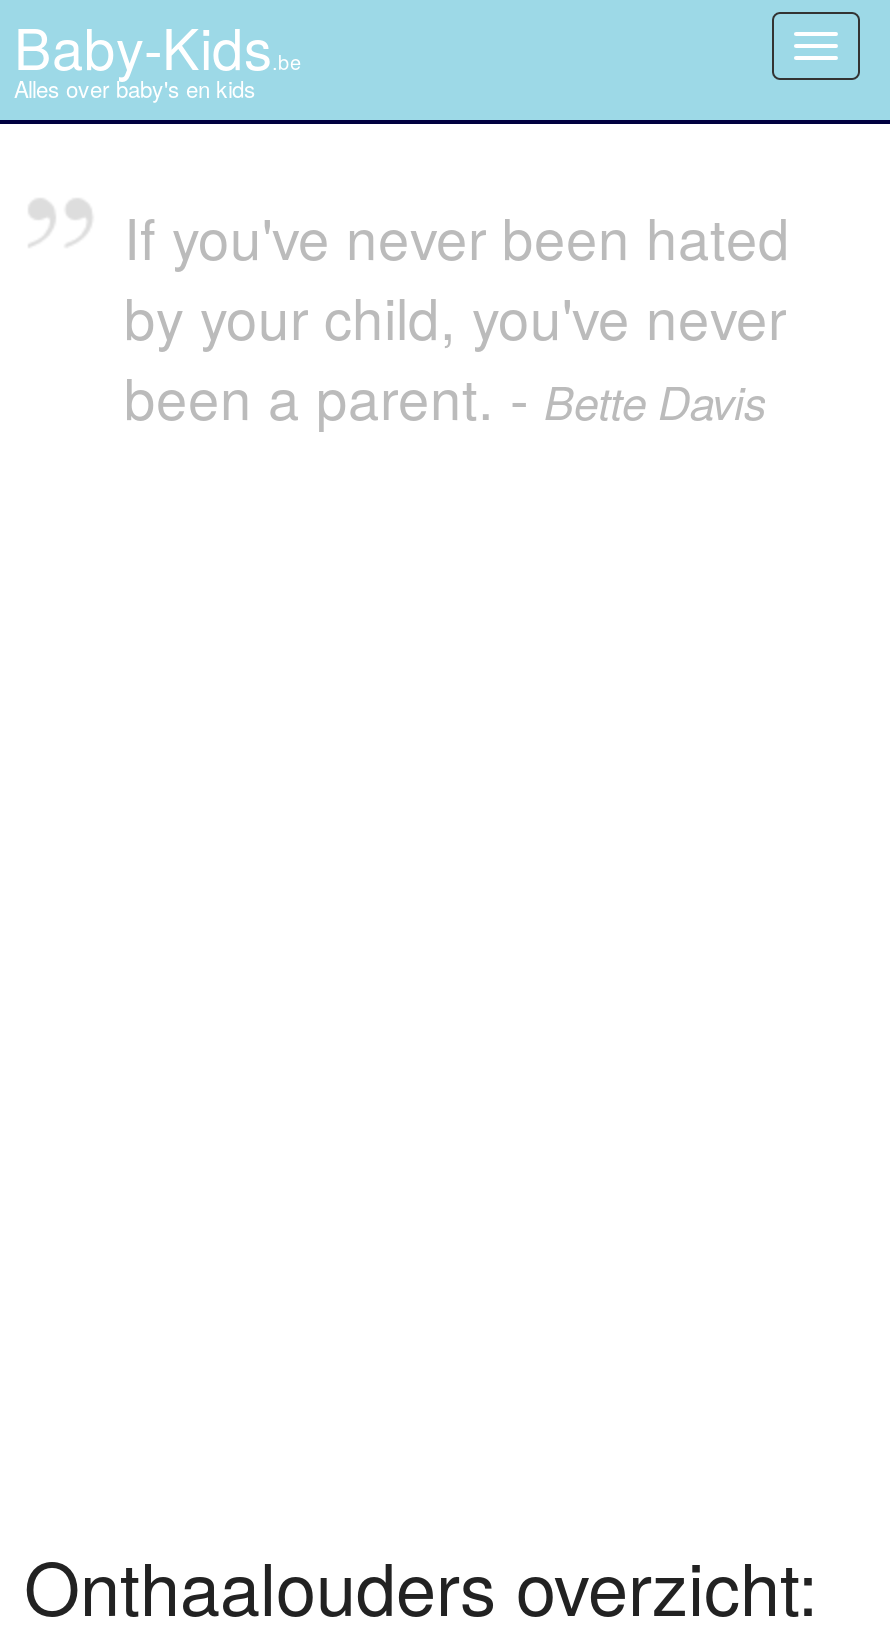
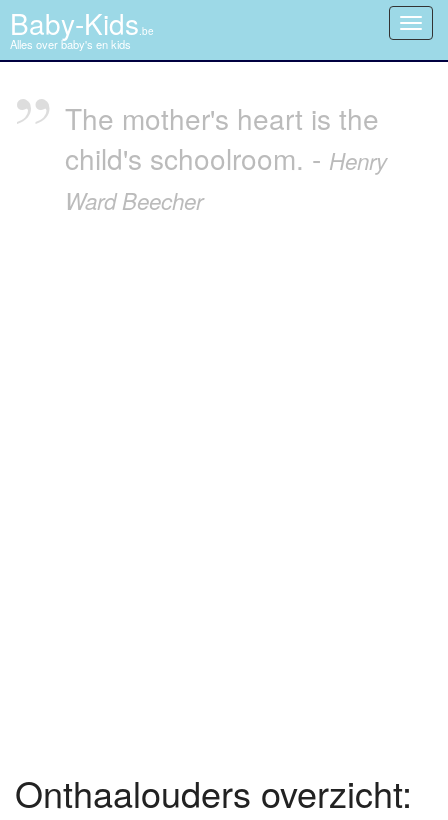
[124,196,790,436] If you've never been hated | by your child, you've never | been a parent. - Bette Davis -> [65,98,387,216] The mother's heart is the | child's schoolroom. - Henry | Ward Beecher

